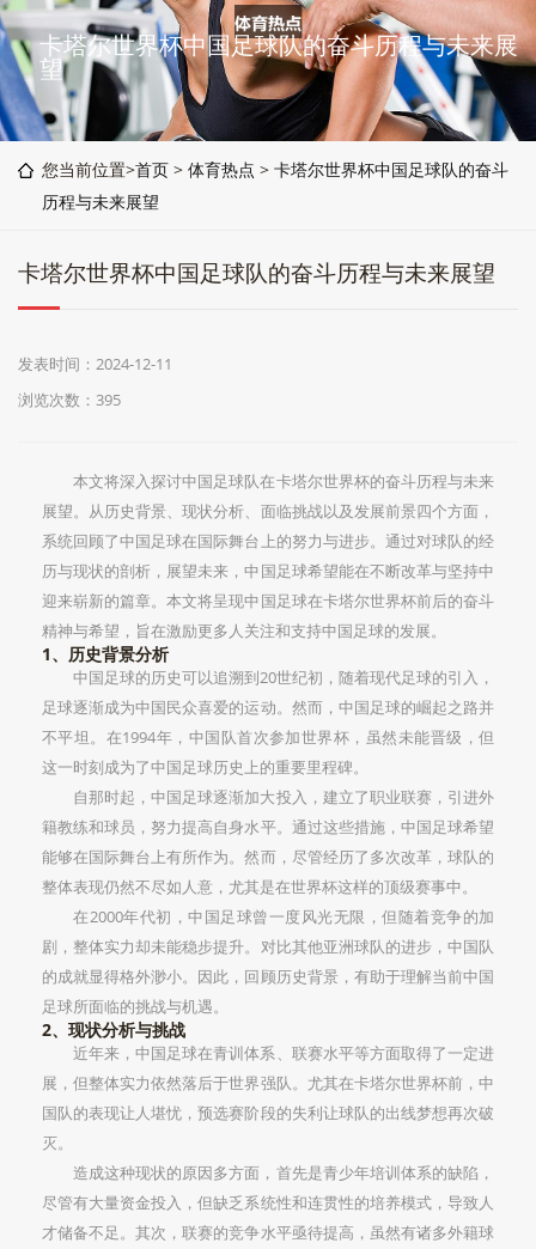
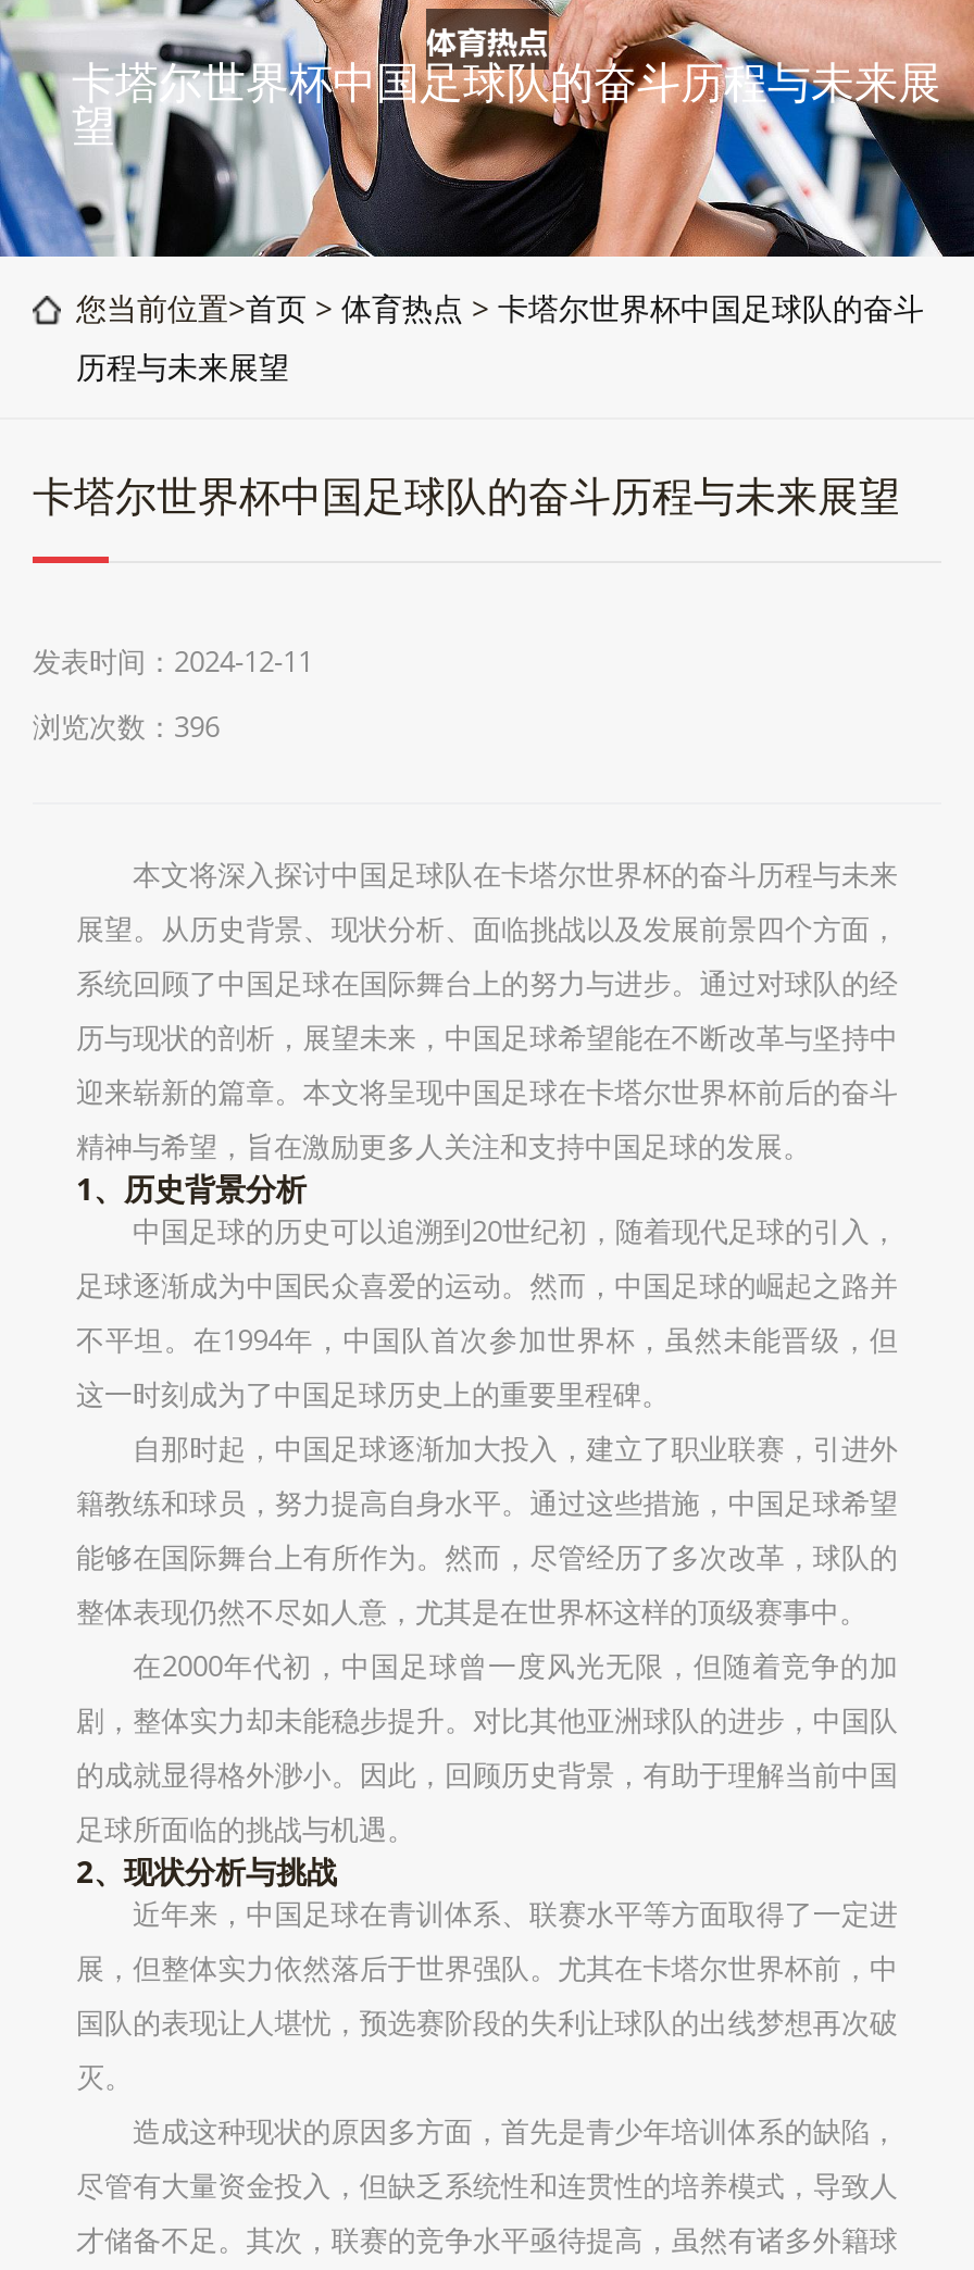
[18,389,121,410] 浏览次数：395 -> [33,707,220,746] 浏览次数：396

